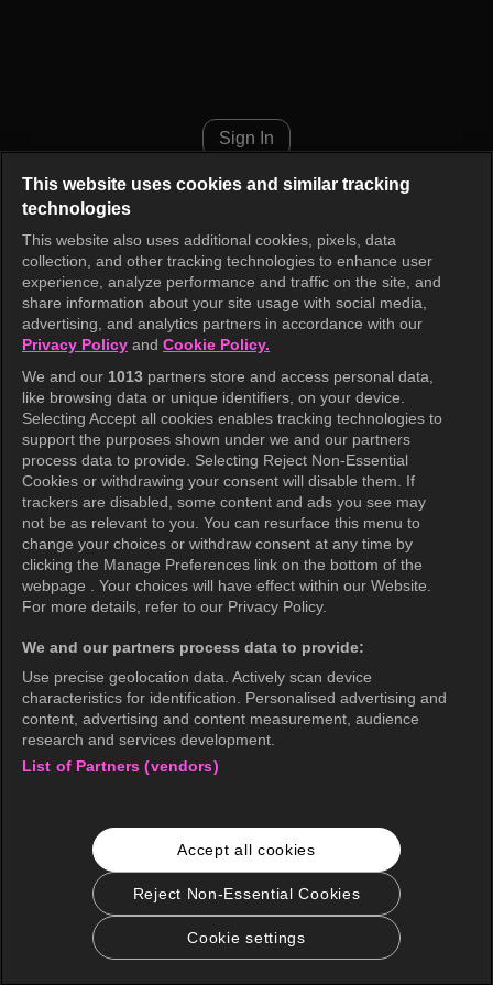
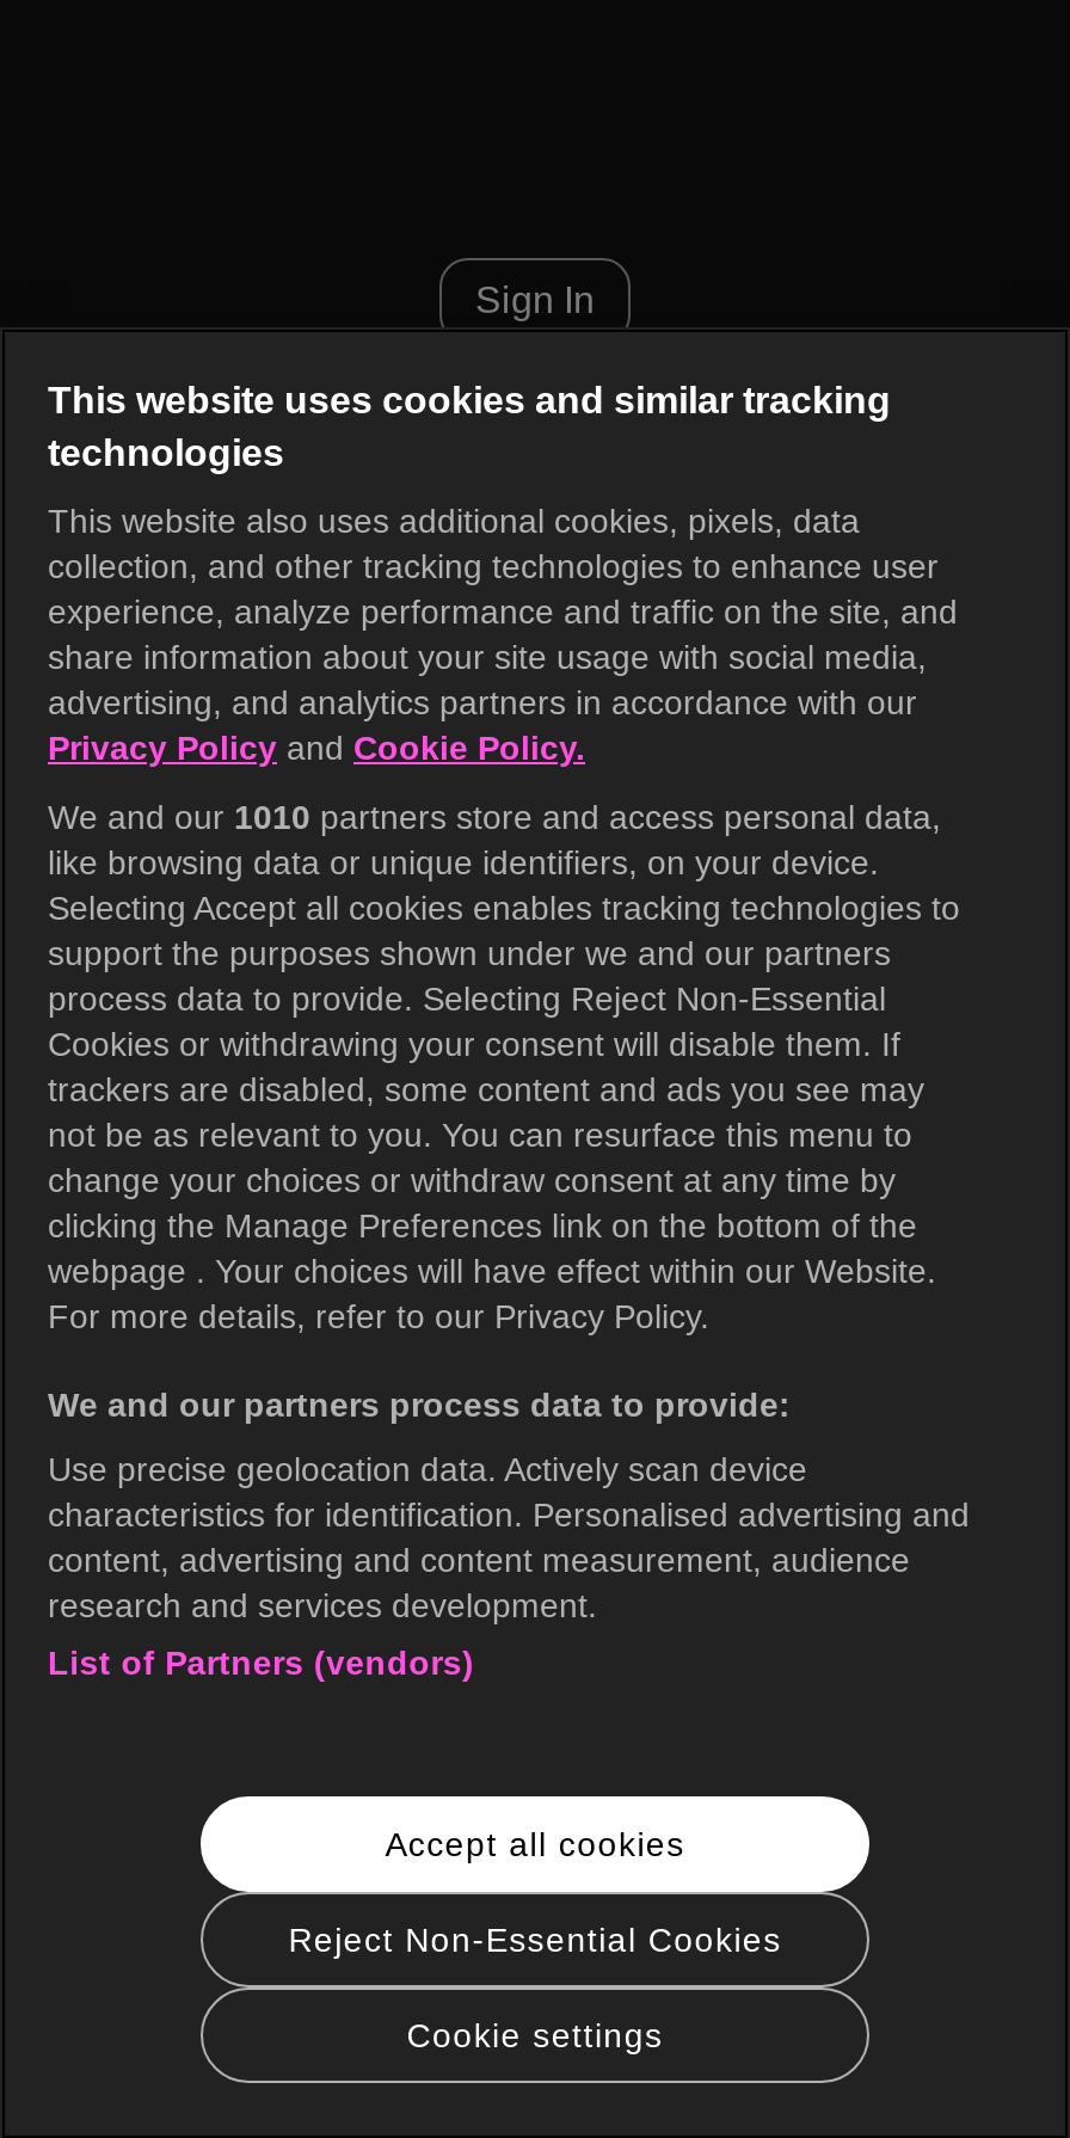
[22,368,434,385] We and our 1013 partners store and access personal data, -> [48,798,941,836] We and our 1010 partners store and access personal data,

